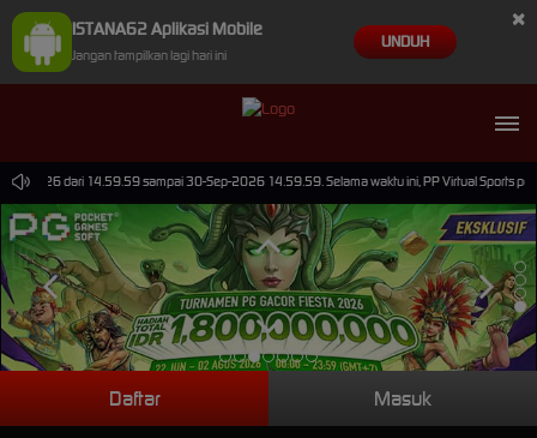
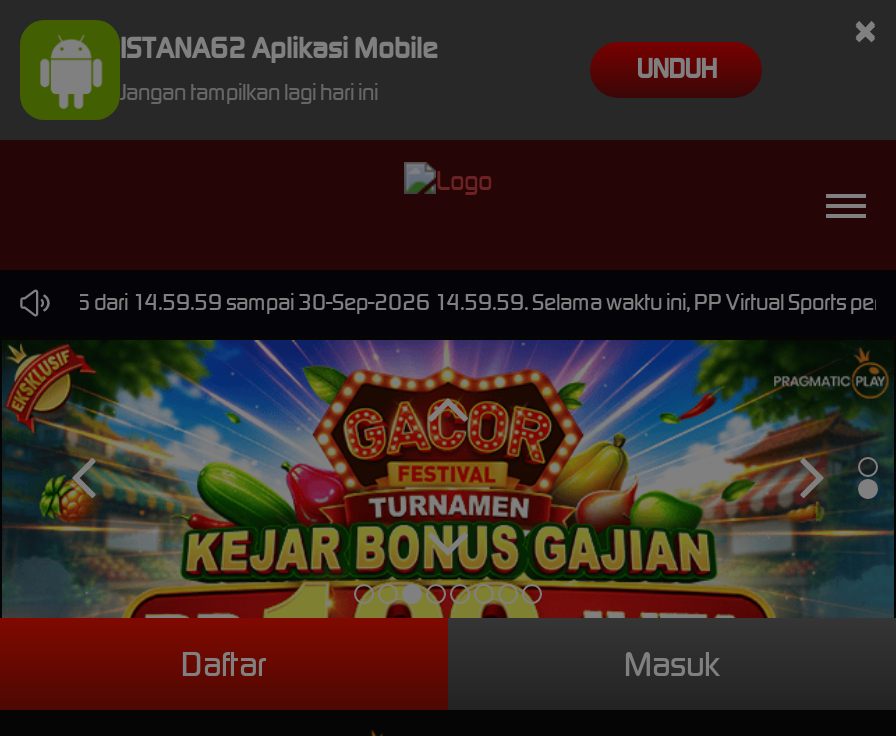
[4,203,533,372] [image] -> [6,338,890,620] [image]

